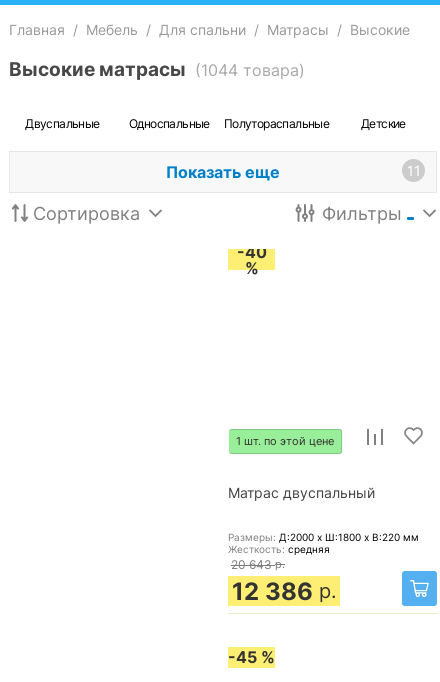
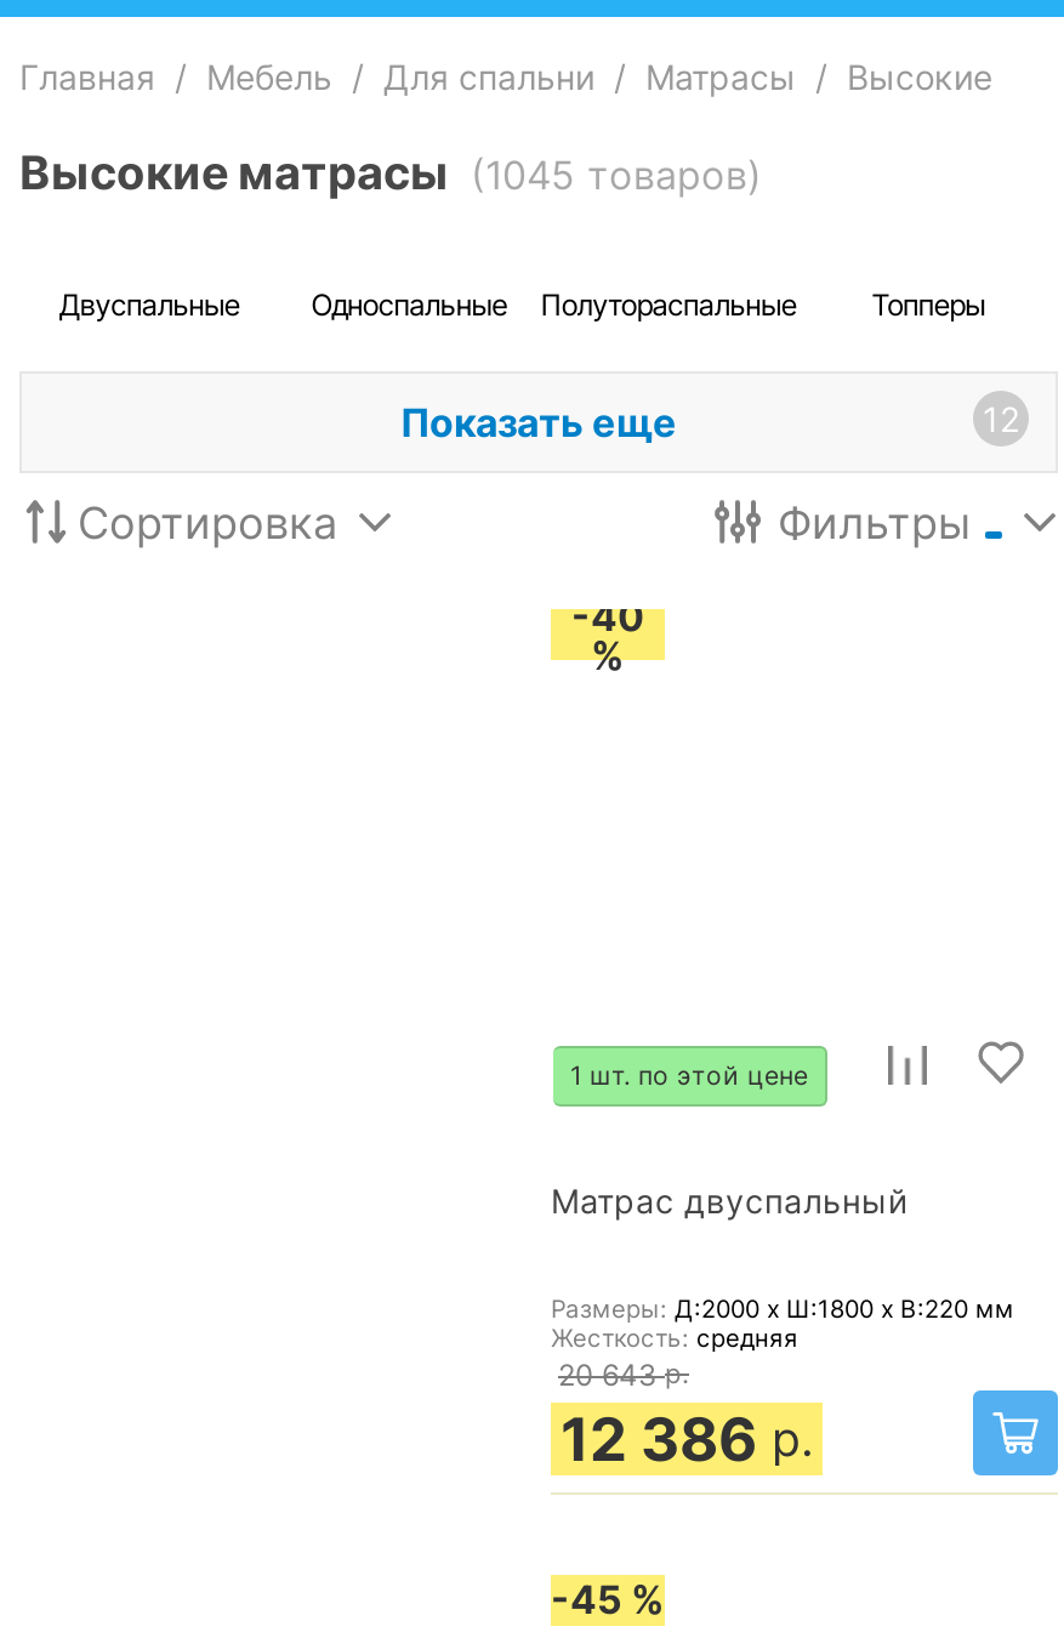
[9,58,305,81] Высокие матрасы (1044 товара) -> [19,146,762,201] Высокие матрасы (1045 товаров)
[361,116,406,131] Детские -> [871,286,985,323] Топперы
[406,162,420,179] 11 -> [983,398,1019,439] 12

